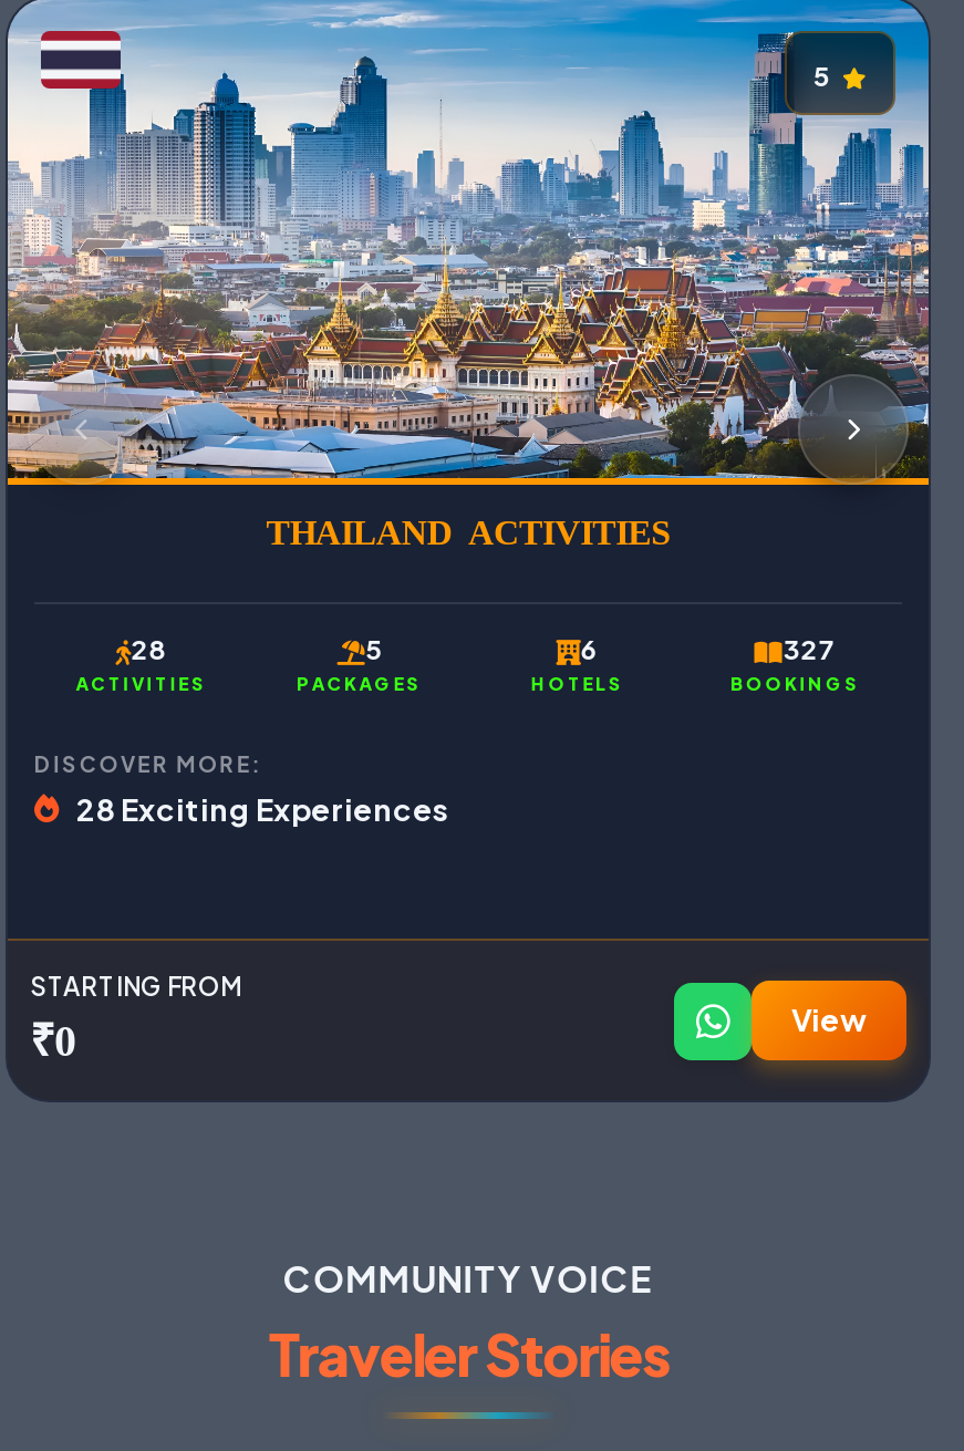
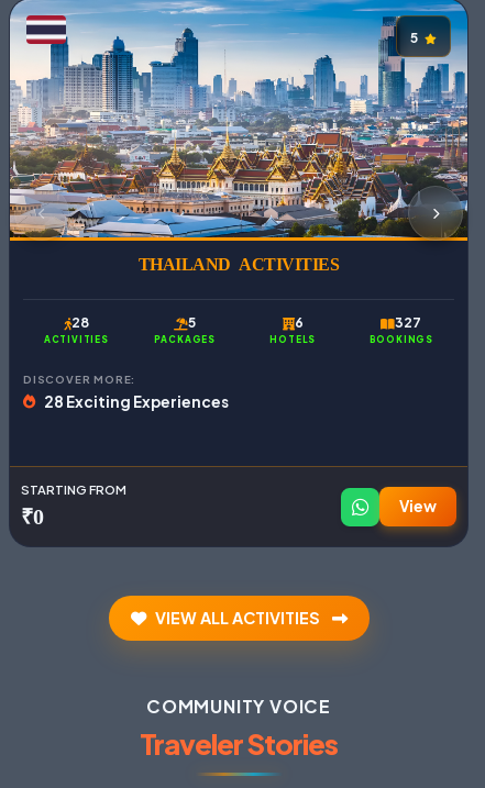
none -> [155,608,323,628] VIEW ALL ACTIVITIES

